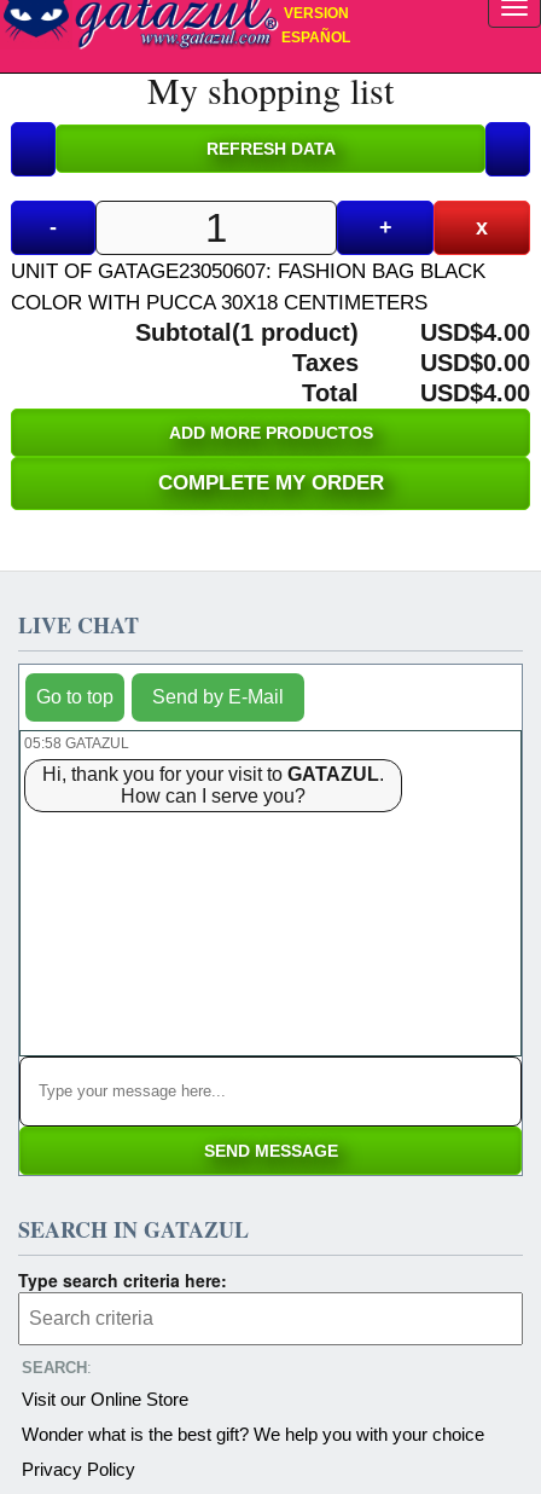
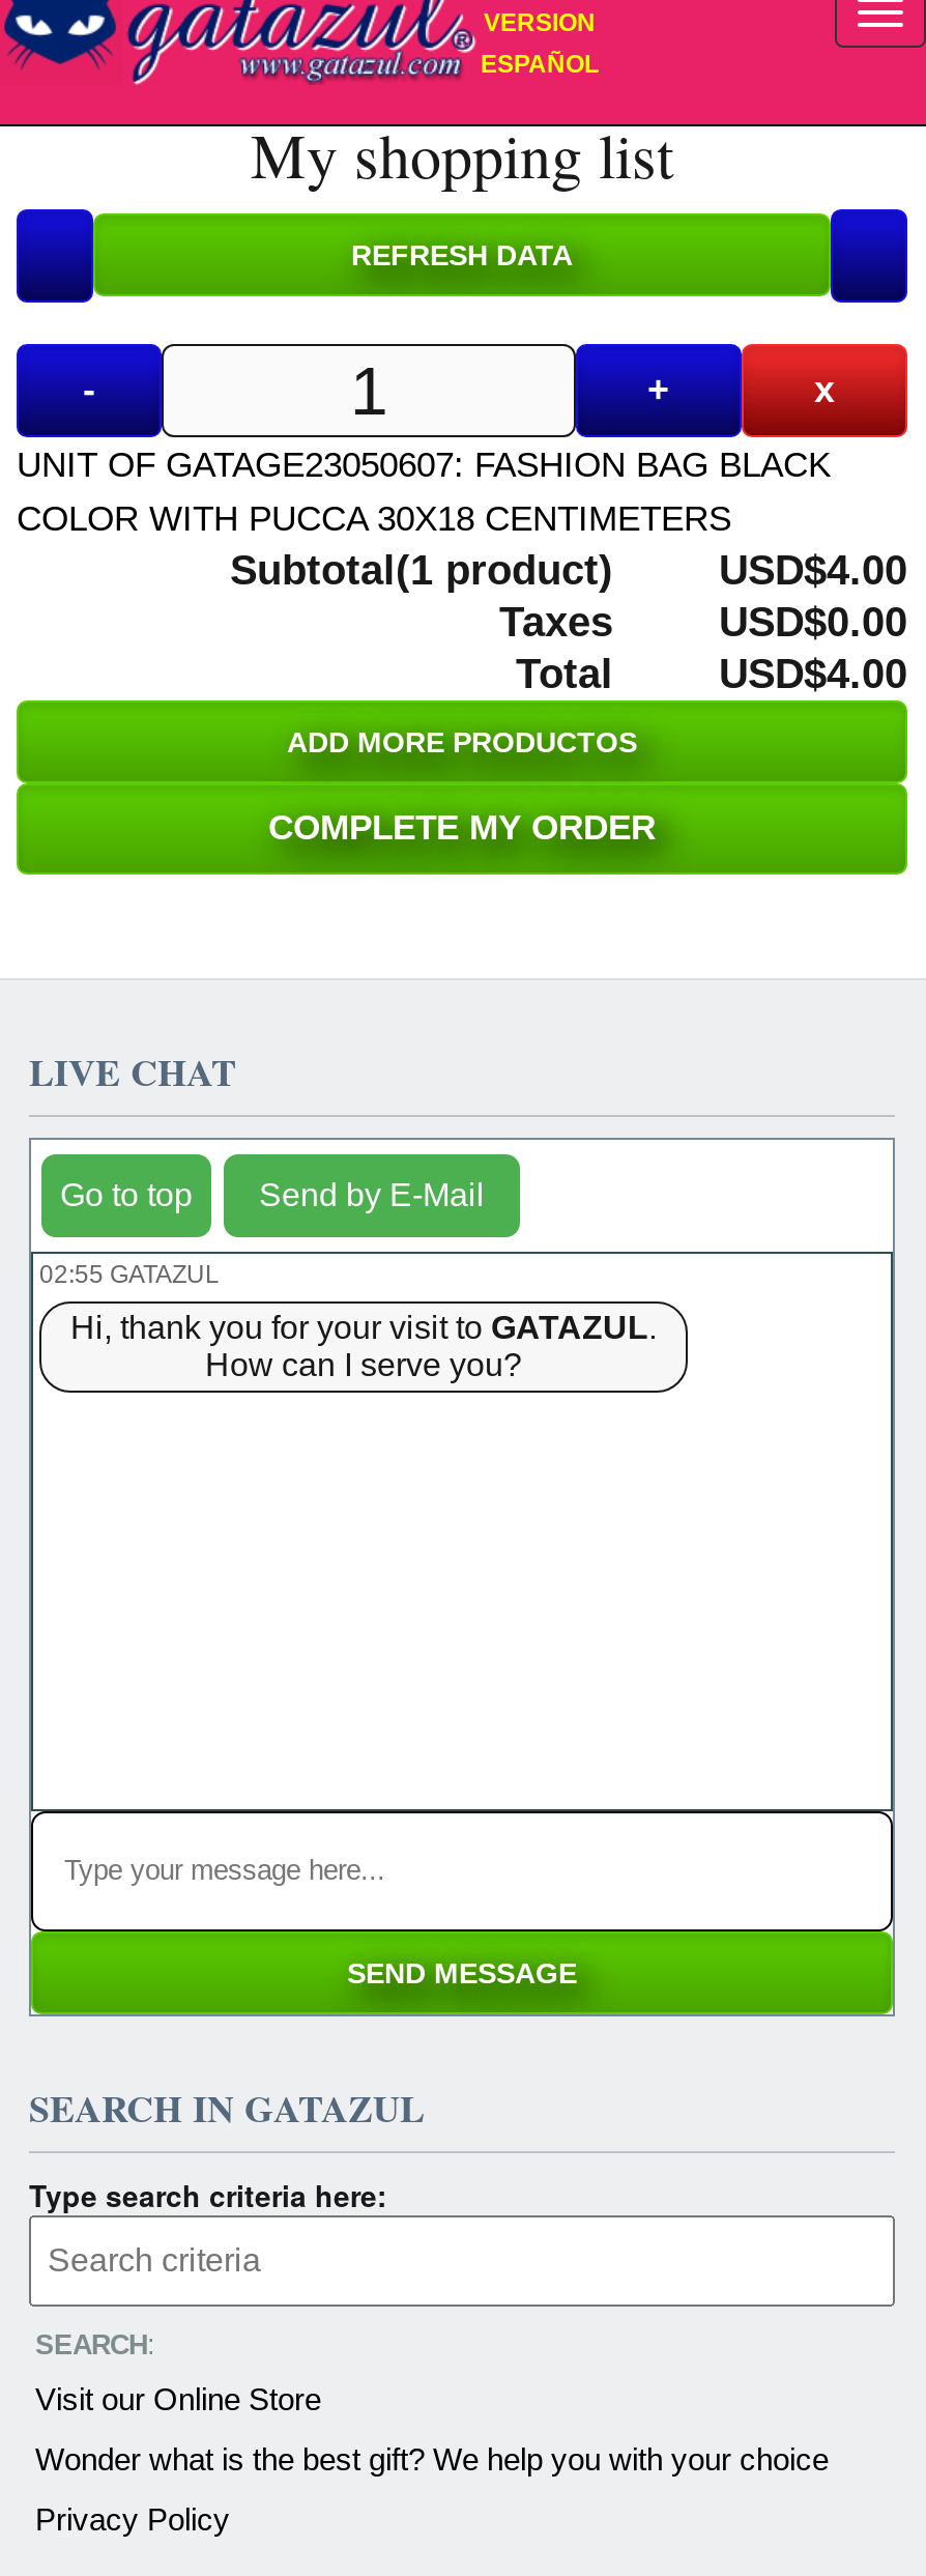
[24,735,129,752] 05:58 GATAZUL -> [39,1260,220,1289] 02:55 GATAZUL

